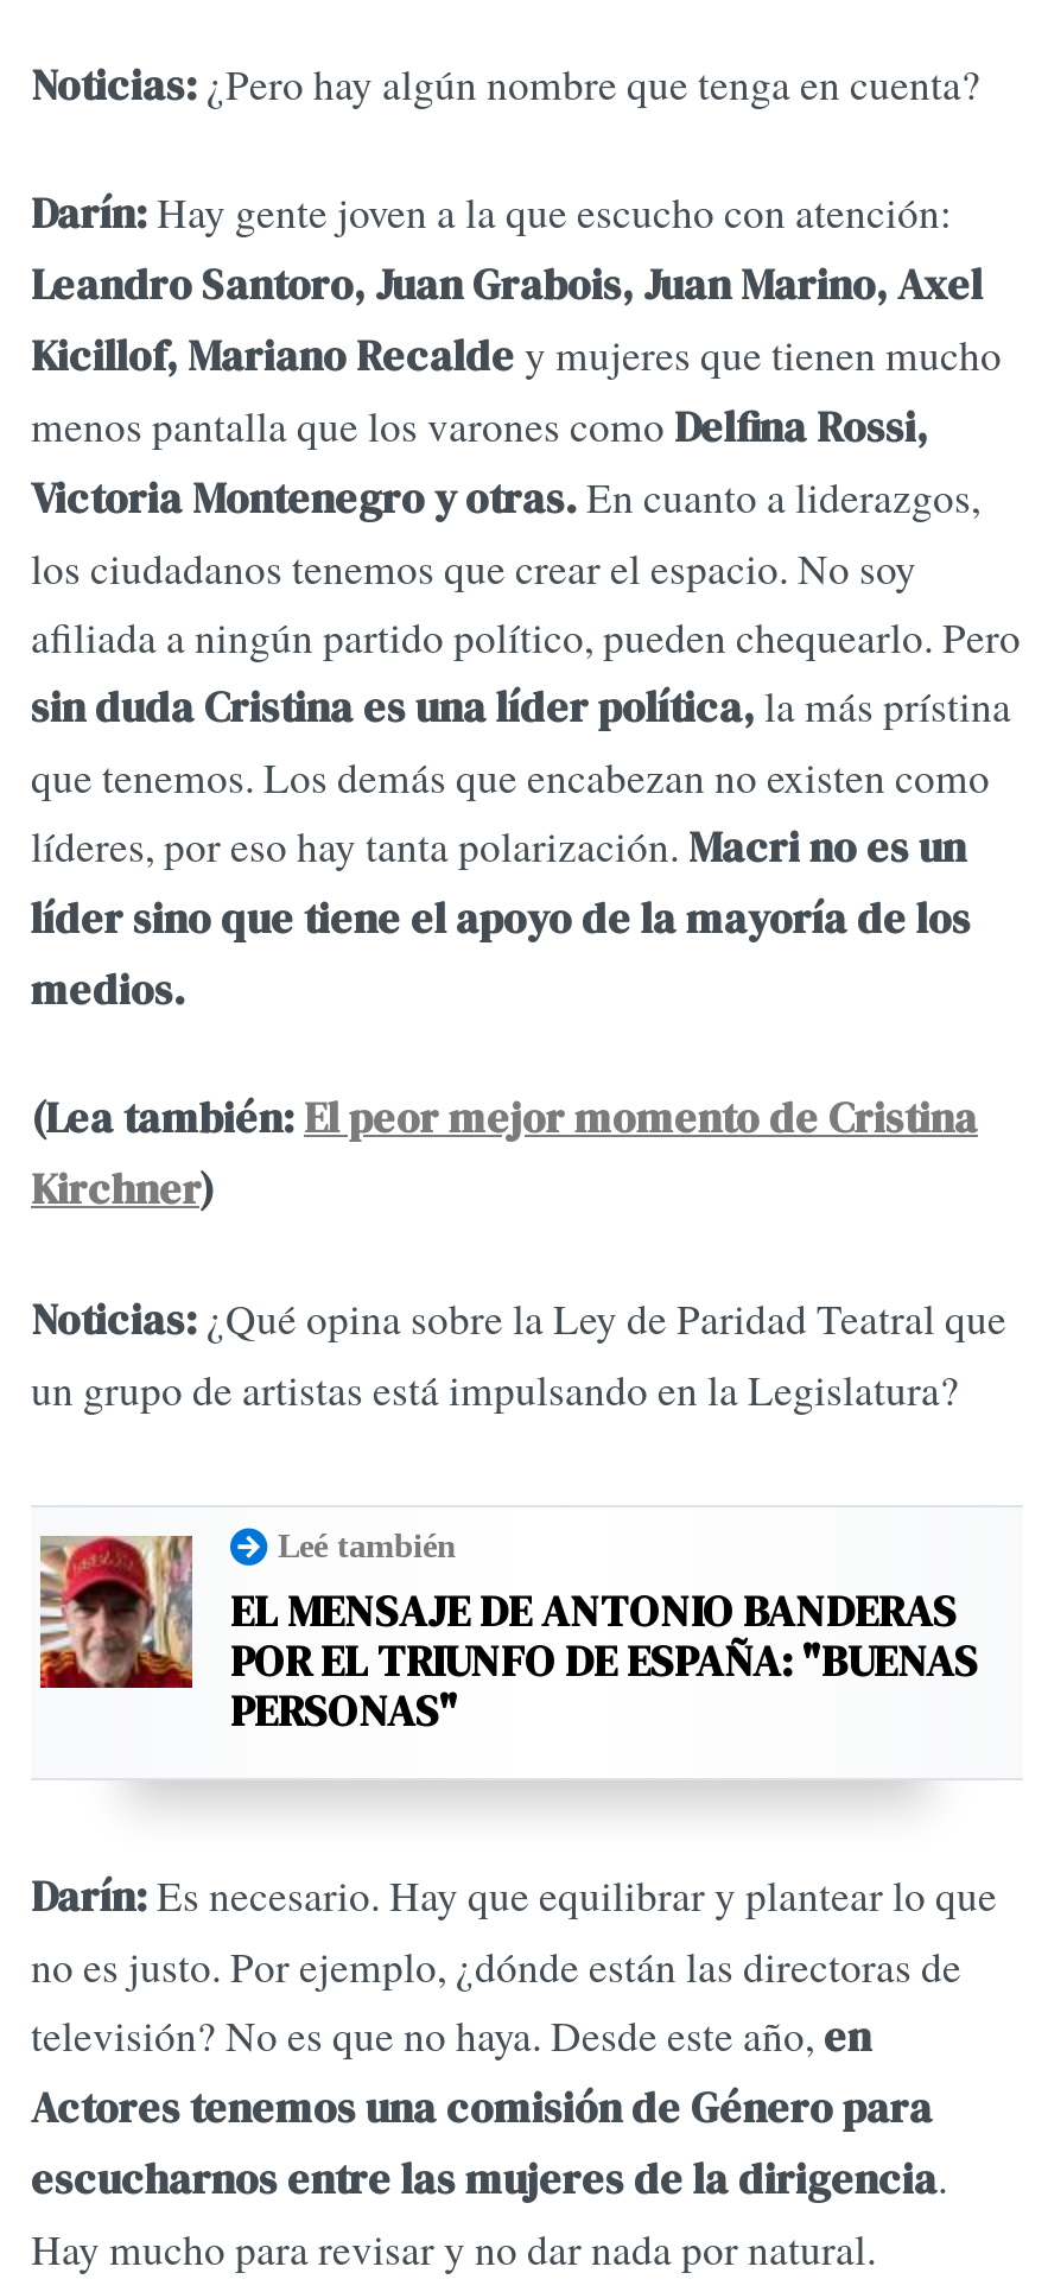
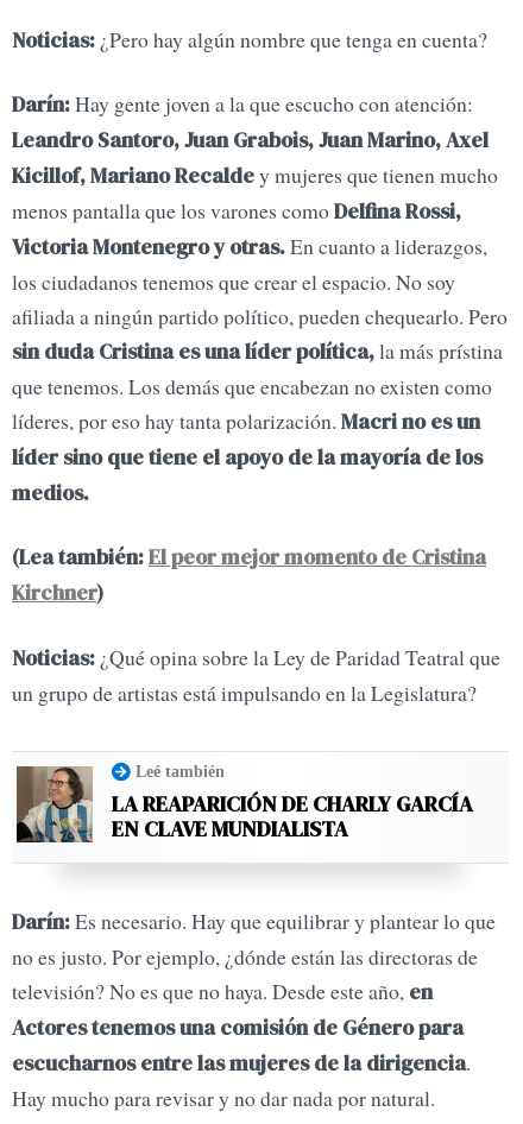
[38,1536,978,1740] [image] | EL MENSAJE DE ANTONIO BANDERAS | POR EL TRIUNFO DE ESPAÑA: "BUENAS | PERSONAS" -> [15,766,473,844] [image] | LA REAPARICIÓN DE CHARLY GARCÍA | EN CLAVE MUNDIALISTA

